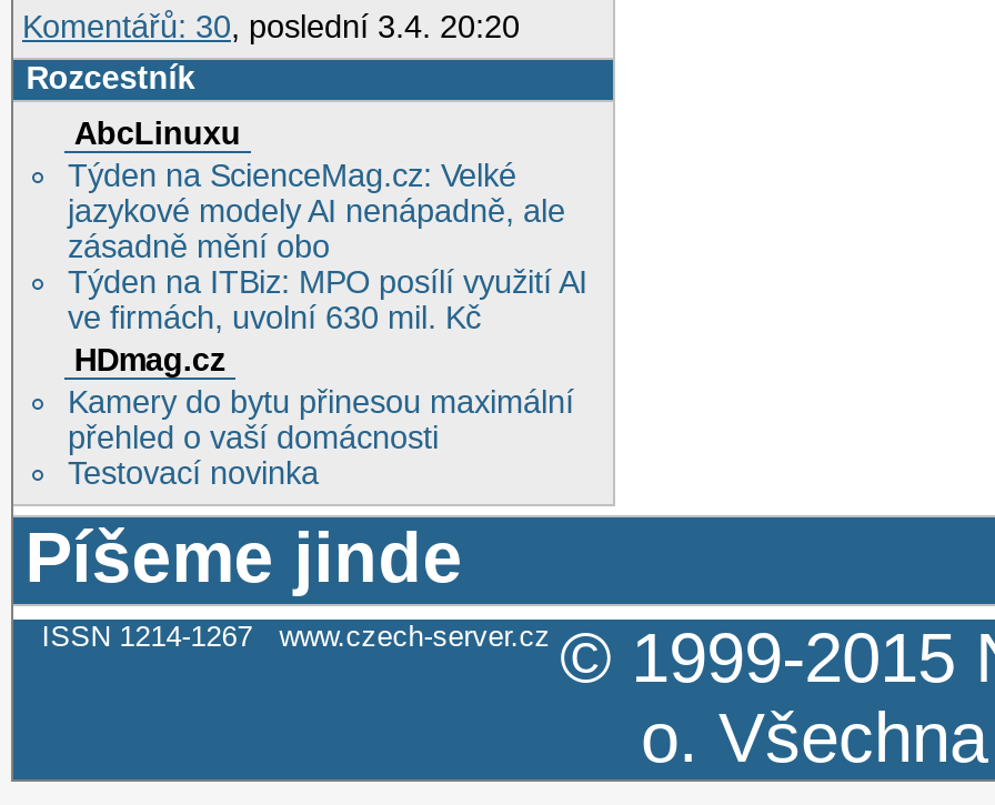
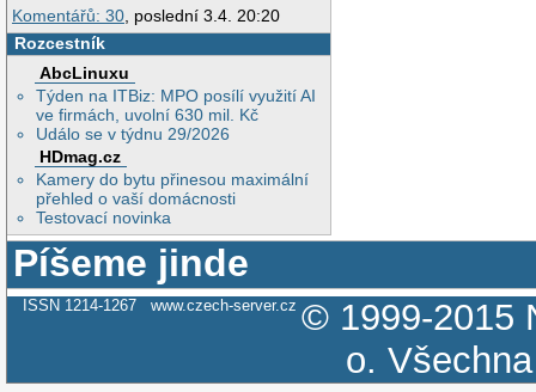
[68,157,565,264] Týden na ScienceMag.cz: Velké | jazykové modely AI nenápadně, ale | zásadně mění obo -> none
moved [68,264,587,335] -> [36,86,316,124]: Týden na ITBiz: MPO posílí využití AI | ve firmách, uvolní 630 mil. Kč
none -> [36,124,230,143] Událo se v týdnu 29/2026

